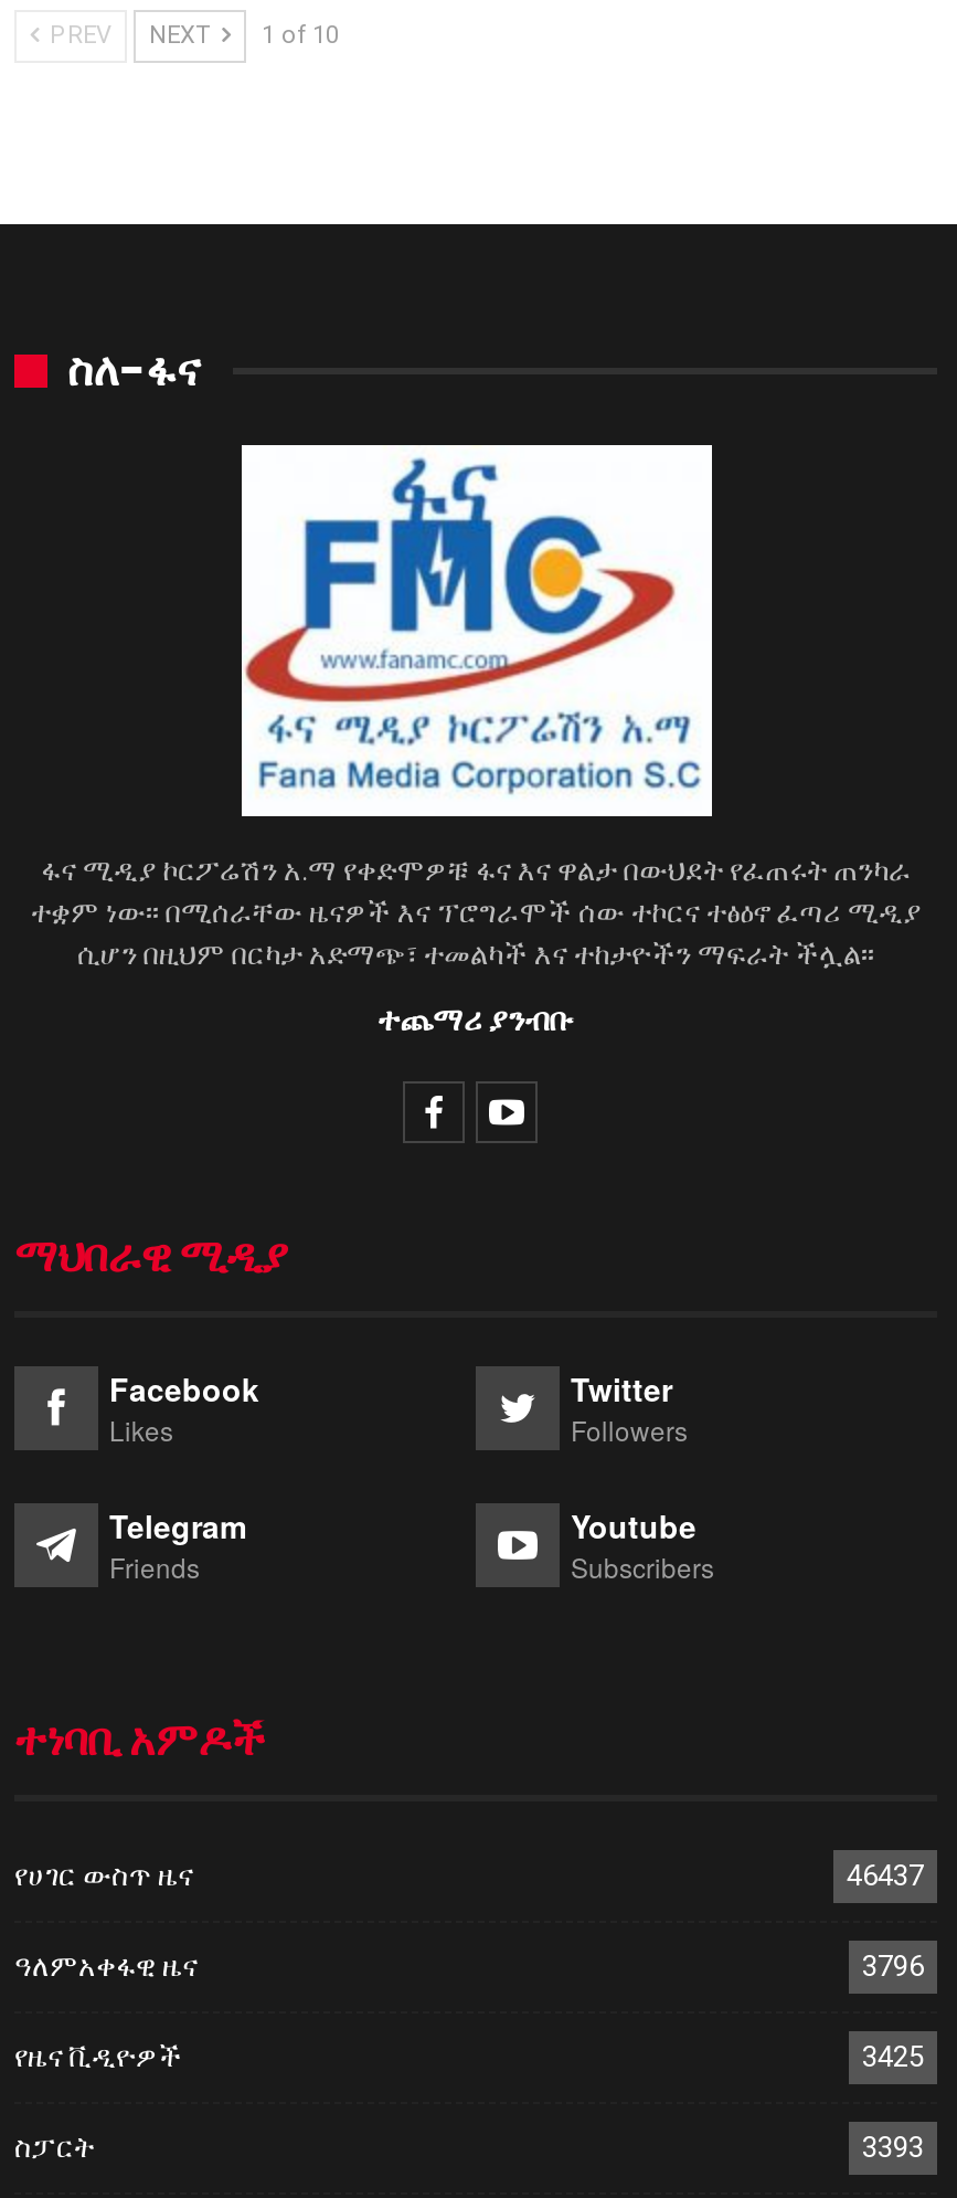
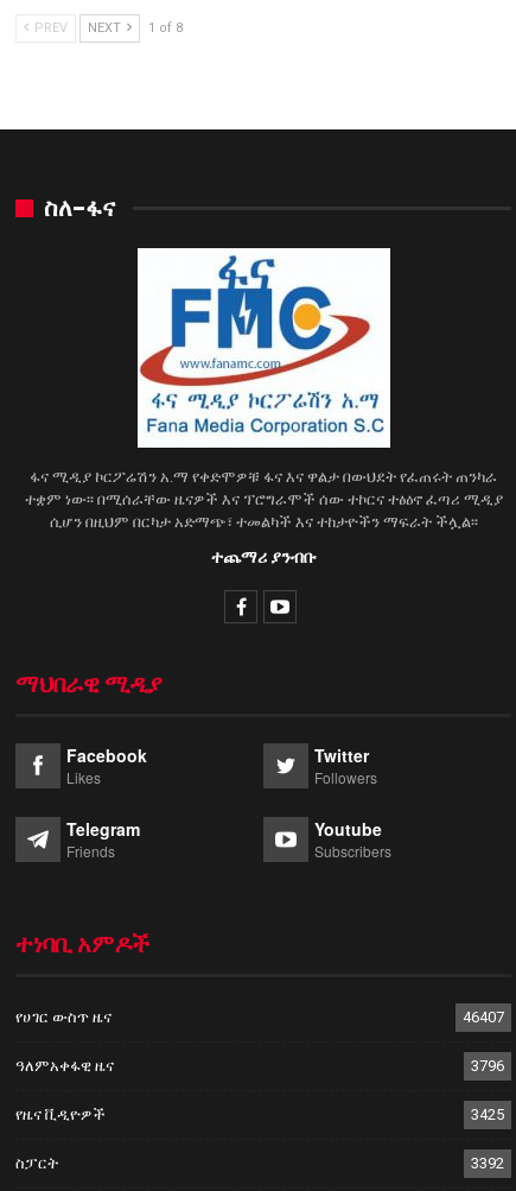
[43,21,339,50] PREV NEXT 1 of 10 -> [31,20,183,36] PREV NEXT 1 of 8
[847,1859,924,1892] 46437 -> [463,1008,504,1026] 46407
[862,2131,924,2164] 3393 -> [471,1154,504,1172] 3392

